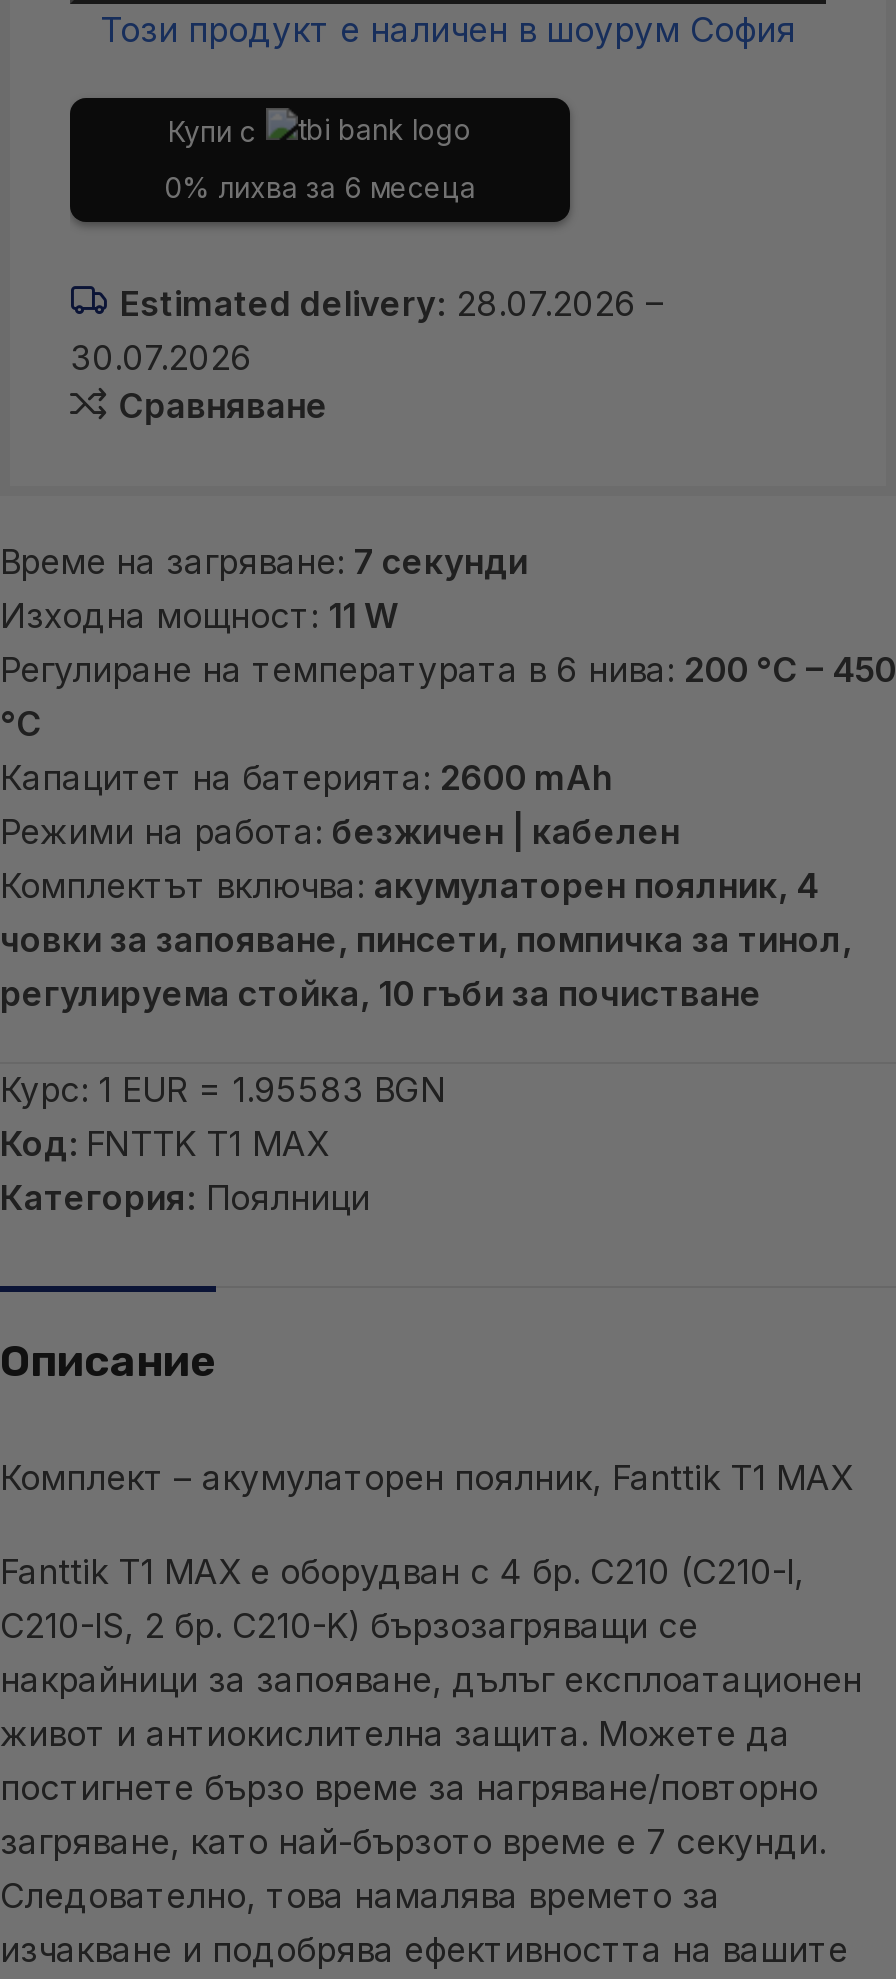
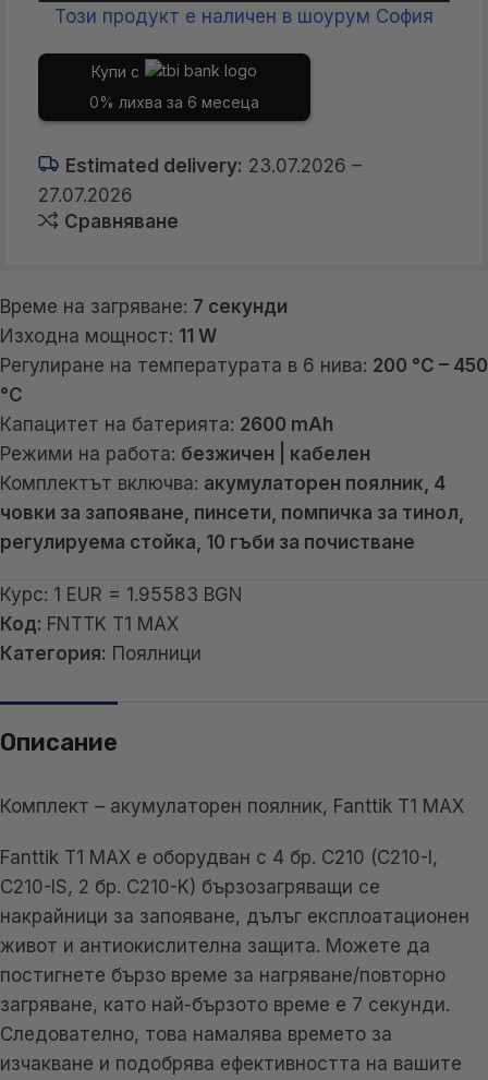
[120,284,664,324] Estimated delivery: 28.07.2026 – -> [65,155,362,177] Estimated delivery: 23.07.2026 –
[70,338,252,378] 30.07.2026 -> [38,184,133,206] 27.07.2026

